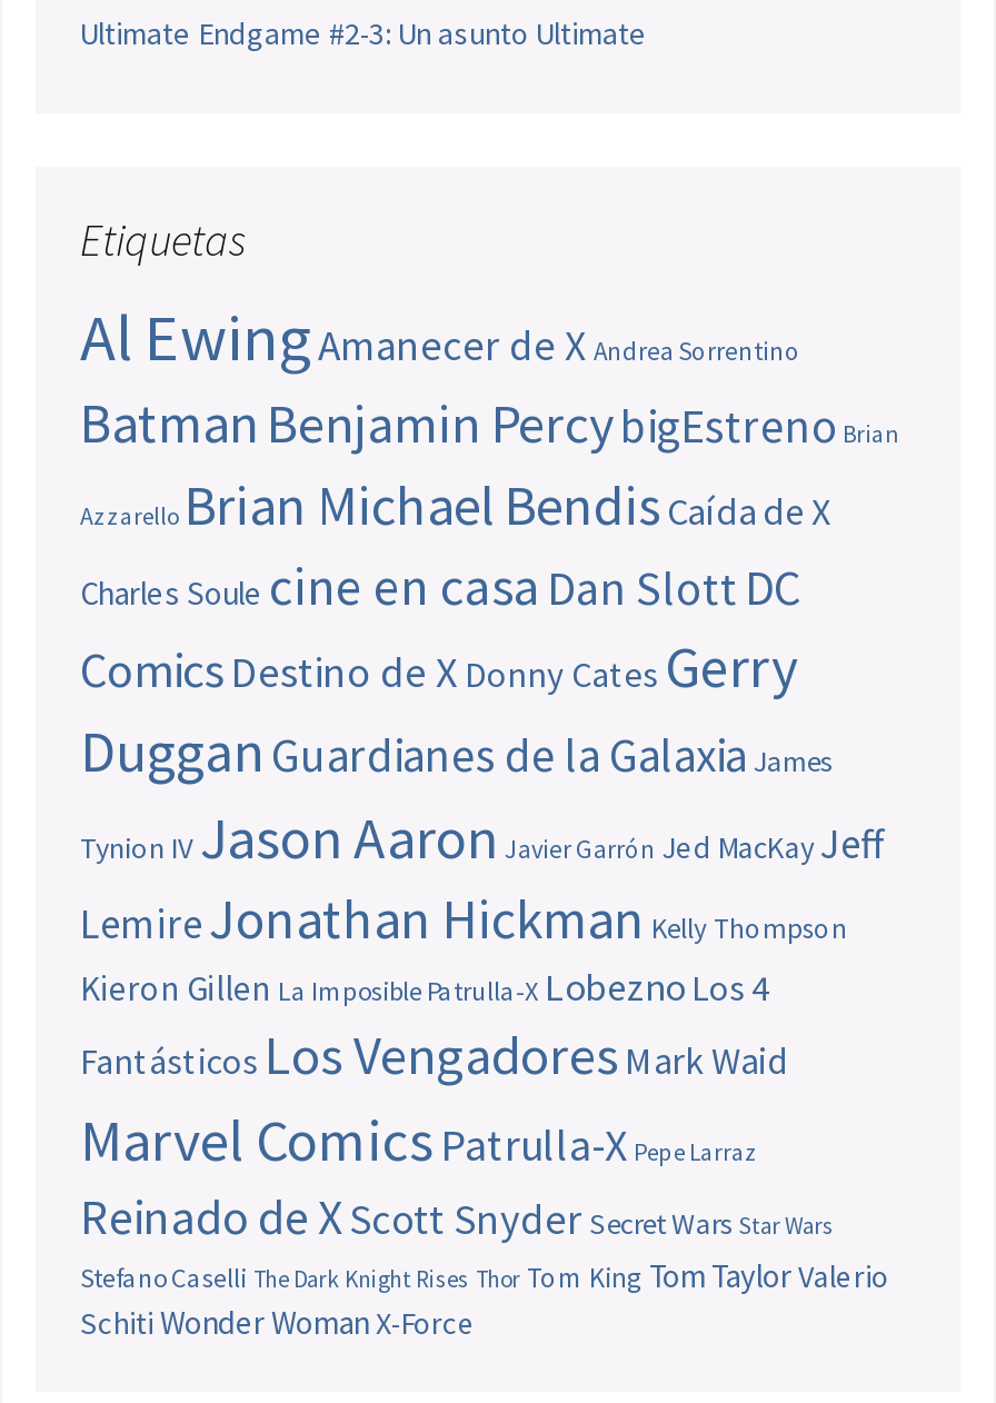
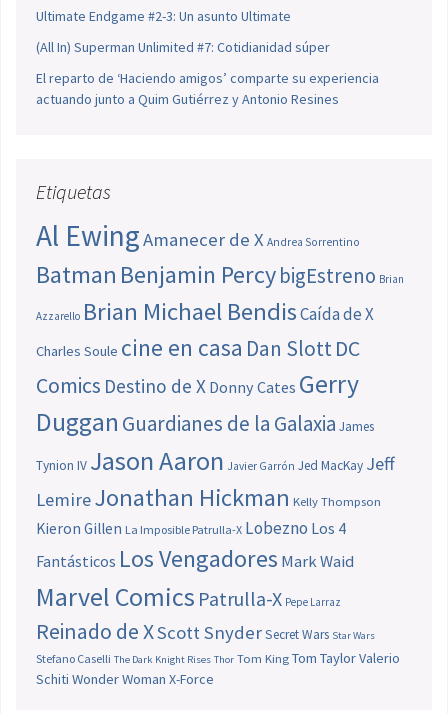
none -> [36,38,379,108] (All In) Superman Unlimited #7: Cotidianidad súper | El reparto de ‘Haciendo amigos’ comparte su experiencia | actuando junto a Quim Gutiérrez y Antonio Resines

